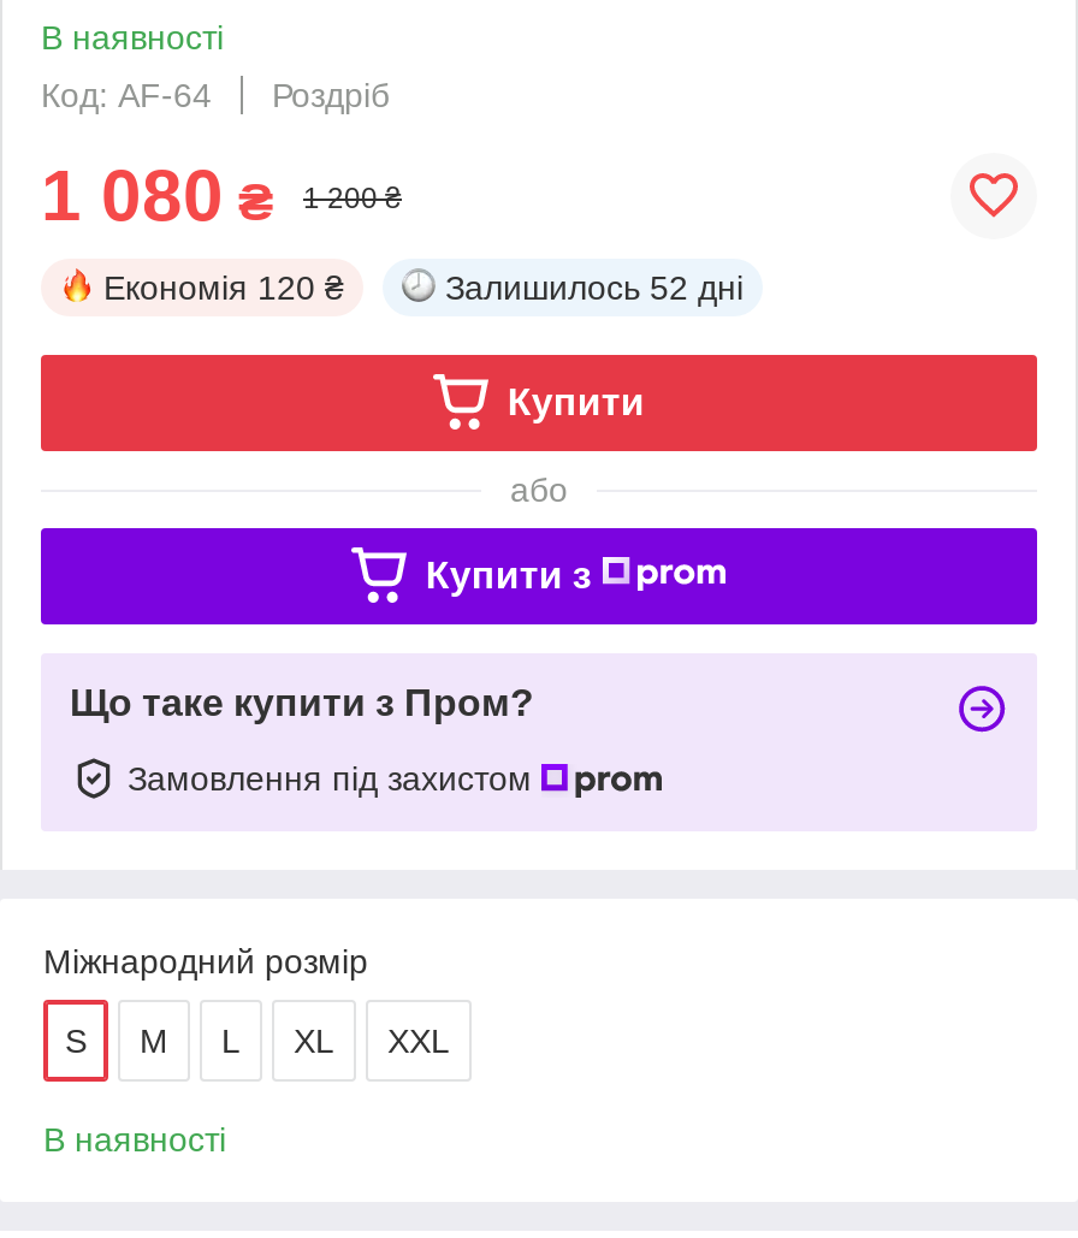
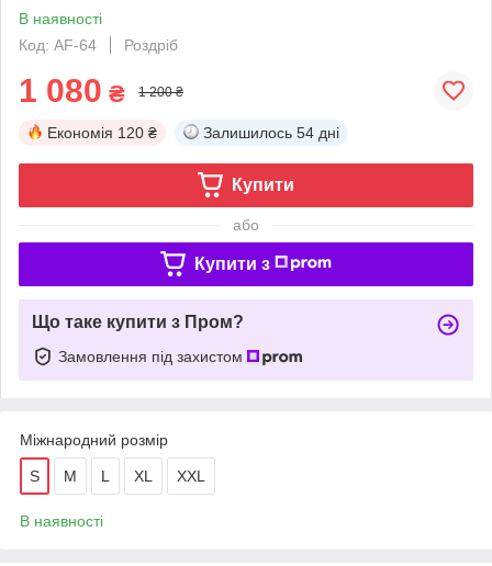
[445,268,744,306] Залишилось 52 дні -> [203,124,339,141] Залишилось 54 дні

